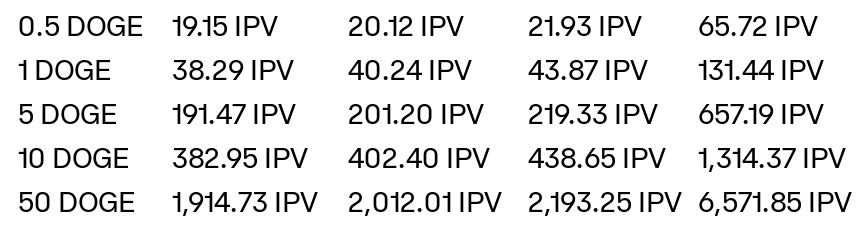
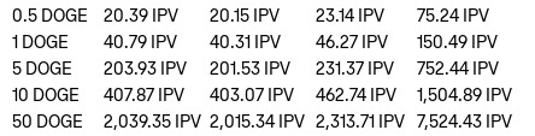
[172,9,278,45] 19.15 IPV -> [104,5,178,27] 20.39 IPV
[348,9,464,45] 20.12 IPV -> [210,5,280,27] 20.15 IPV
[528,9,642,45] 21.93 IPV -> [316,5,384,27] 23.14 IPV
[698,9,818,45] 65.72 IPV -> [417,5,489,27] 75.24 IPV
[172,53,294,89] 38.29 IPV -> [104,32,177,53] 40.79 IPV
[348,53,472,89] 40.24 IPV -> [210,32,281,53] 40.31 IPV
[528,53,648,89] 43.87 IPV -> [316,32,388,53] 46.27 IPV
[698,53,824,89] 131.44 IPV -> [417,32,498,53] 150.49 IPV
[172,97,296,133] 191.47 IPV -> [104,58,187,80] 203.93 IPV
[348,97,484,133] 201.20 IPV -> [210,58,290,80] 201.53 IPV
[528,97,658,133] 219.33 IPV -> [316,58,394,80] 231.37 IPV
[698,97,824,133] 657.19 IPV -> [417,58,499,80] 752.44 IPV
[172,141,308,177] 382.95 IPV -> [104,85,184,106] 407.87 IPV
[348,141,490,177] 402.40 IPV -> [210,85,294,106] 403.07 IPV
[528,141,666,177] 438.65 IPV -> [316,85,396,106] 462.74 IPV
[698,141,846,177] 1,314.37 IPV -> [417,85,512,106] 1,504.89 IPV
[172,185,852,221] 1,914.73 IPV | 2,012.01 IPV | 2,193.25 IPV 6,571.85 IPV -> [104,111,512,133] 2,039.35 IPV 2,015.34 IPV 2,313.71 IPV 7,524.43 IPV

